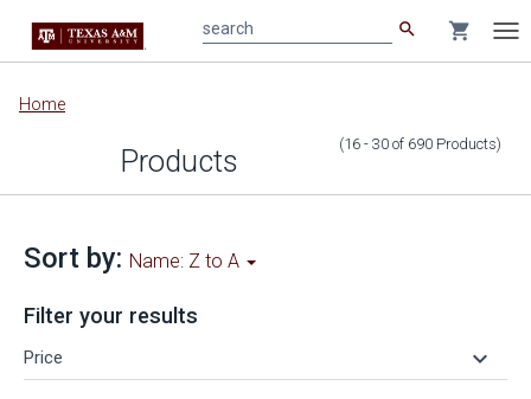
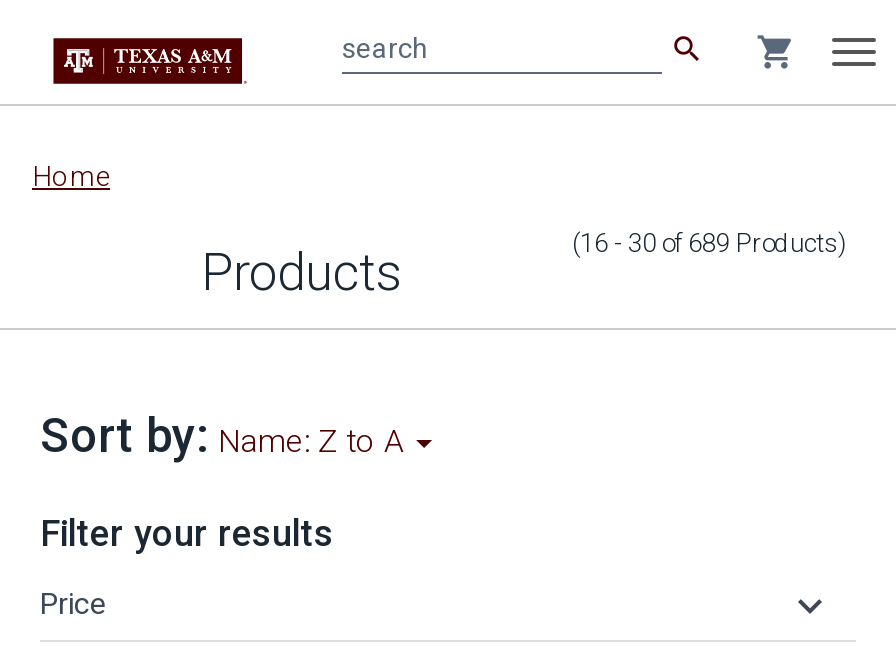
[339,135,501,153] (16 - 30 of 690 Products) -> [572,228,846,258] (16 - 30 of 689 Products)

